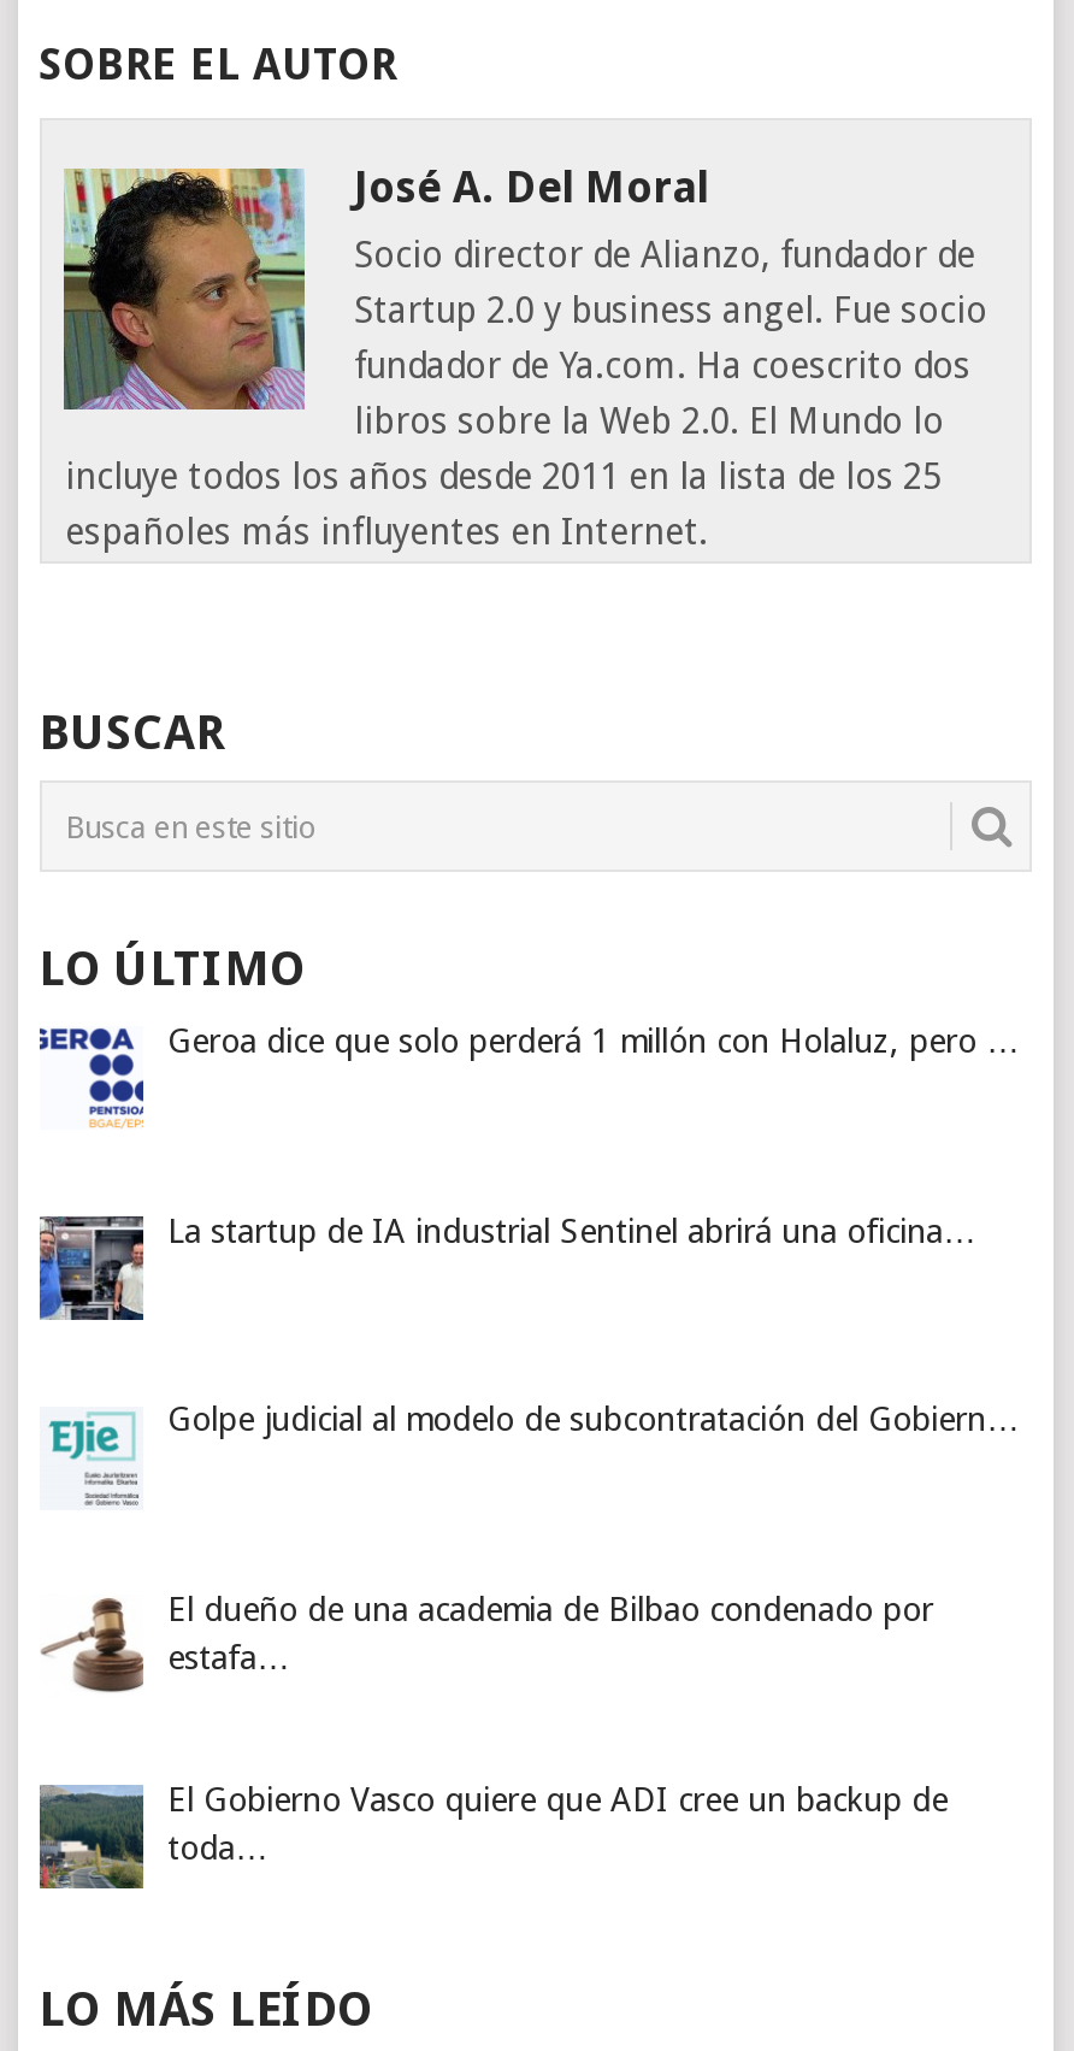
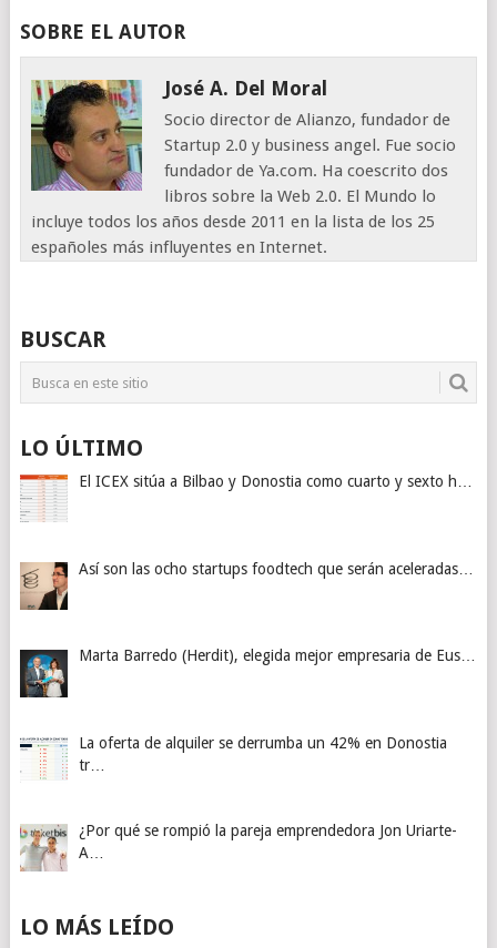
[37,1021,1020,1127] [image] | Geroa dice que solo perderá 1 millón con Holaluz, pero … -> [19,472,473,522] [image] | El ICEX sitúa a Bilbao y Donostia como cuarto y sexto h…
[37,1211,976,1322] [image] | La startup de IA industrial Sentinel abrirá una oficina… -> [19,560,474,611] [image] | Así son las ocho startups foodtech que serán aceleradas…
[40,1400,1020,1510] [image] | Golpe judicial al modelo de subcontratación del Gobiern… -> [19,647,476,699] [image] | Marta Barredo (Herdit), elegida mejor empresaria de Eus…
[40,1590,933,1693] [image] | El dueño de una academia de Bilbao condenado por | estafa… -> [19,734,447,781] [image] | La oferta de alquiler se derrumba un 42% en Donostia | tr…
[37,1780,948,1891] [image] | El Gobierno Vasco quiere que ADI cree un backup de | toda… -> [20,821,457,871] [image] | ¿Por qué se rompió la pareja emprendedora Jon Uriarte- | A…

